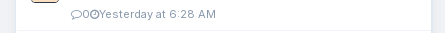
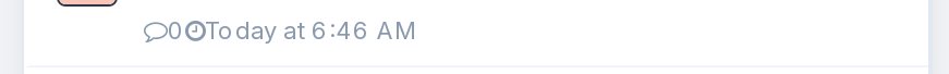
[99,7,216,21] Yesterday at 6:28 AM -> [205,15,416,46] Today at 6:46 AM

